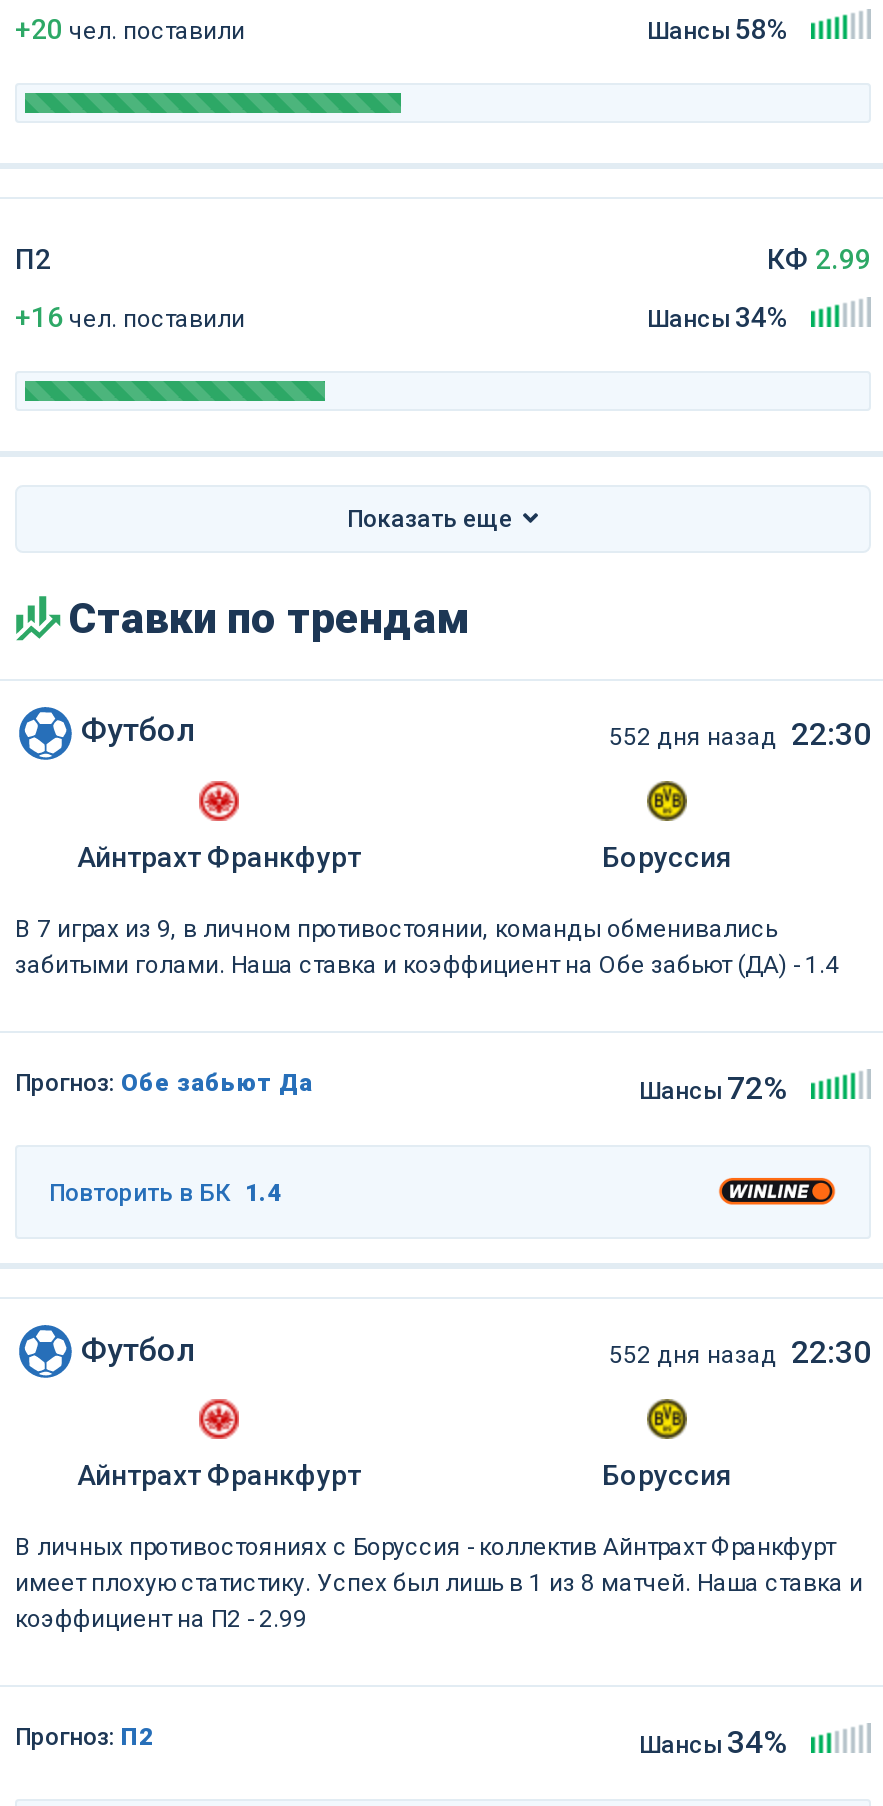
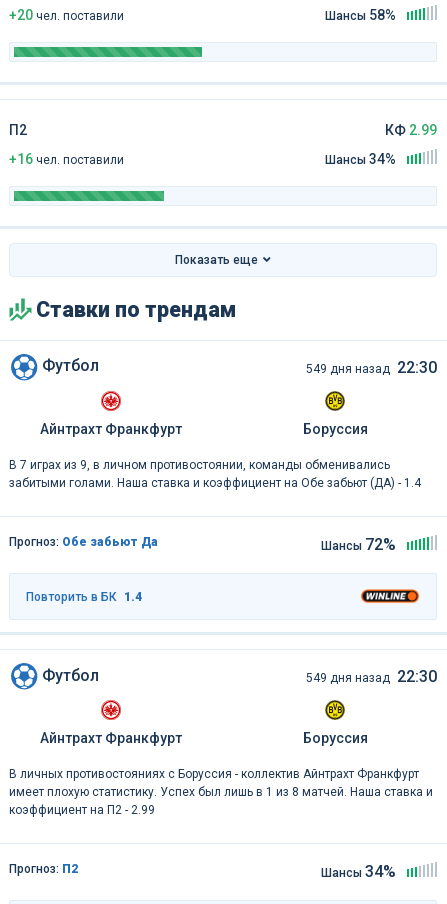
[609,715,871,753] 552 дня назад 22:30 -> [306,358,437,377] 549 дня назад 22:30
[609,1334,871,1372] 552 дня назад 22:30 -> [306,667,437,686] 549 дня назад 22:30

